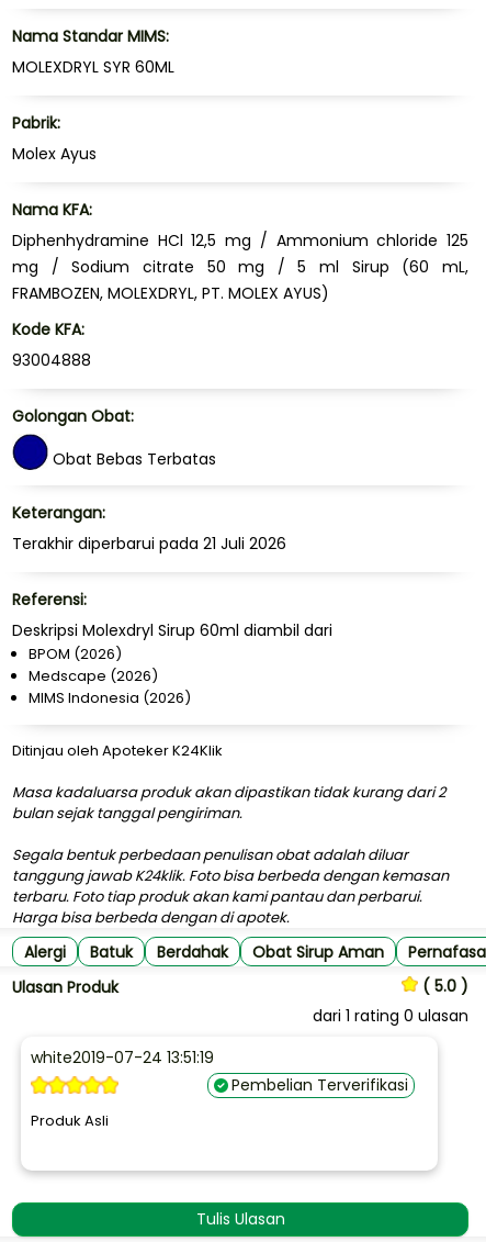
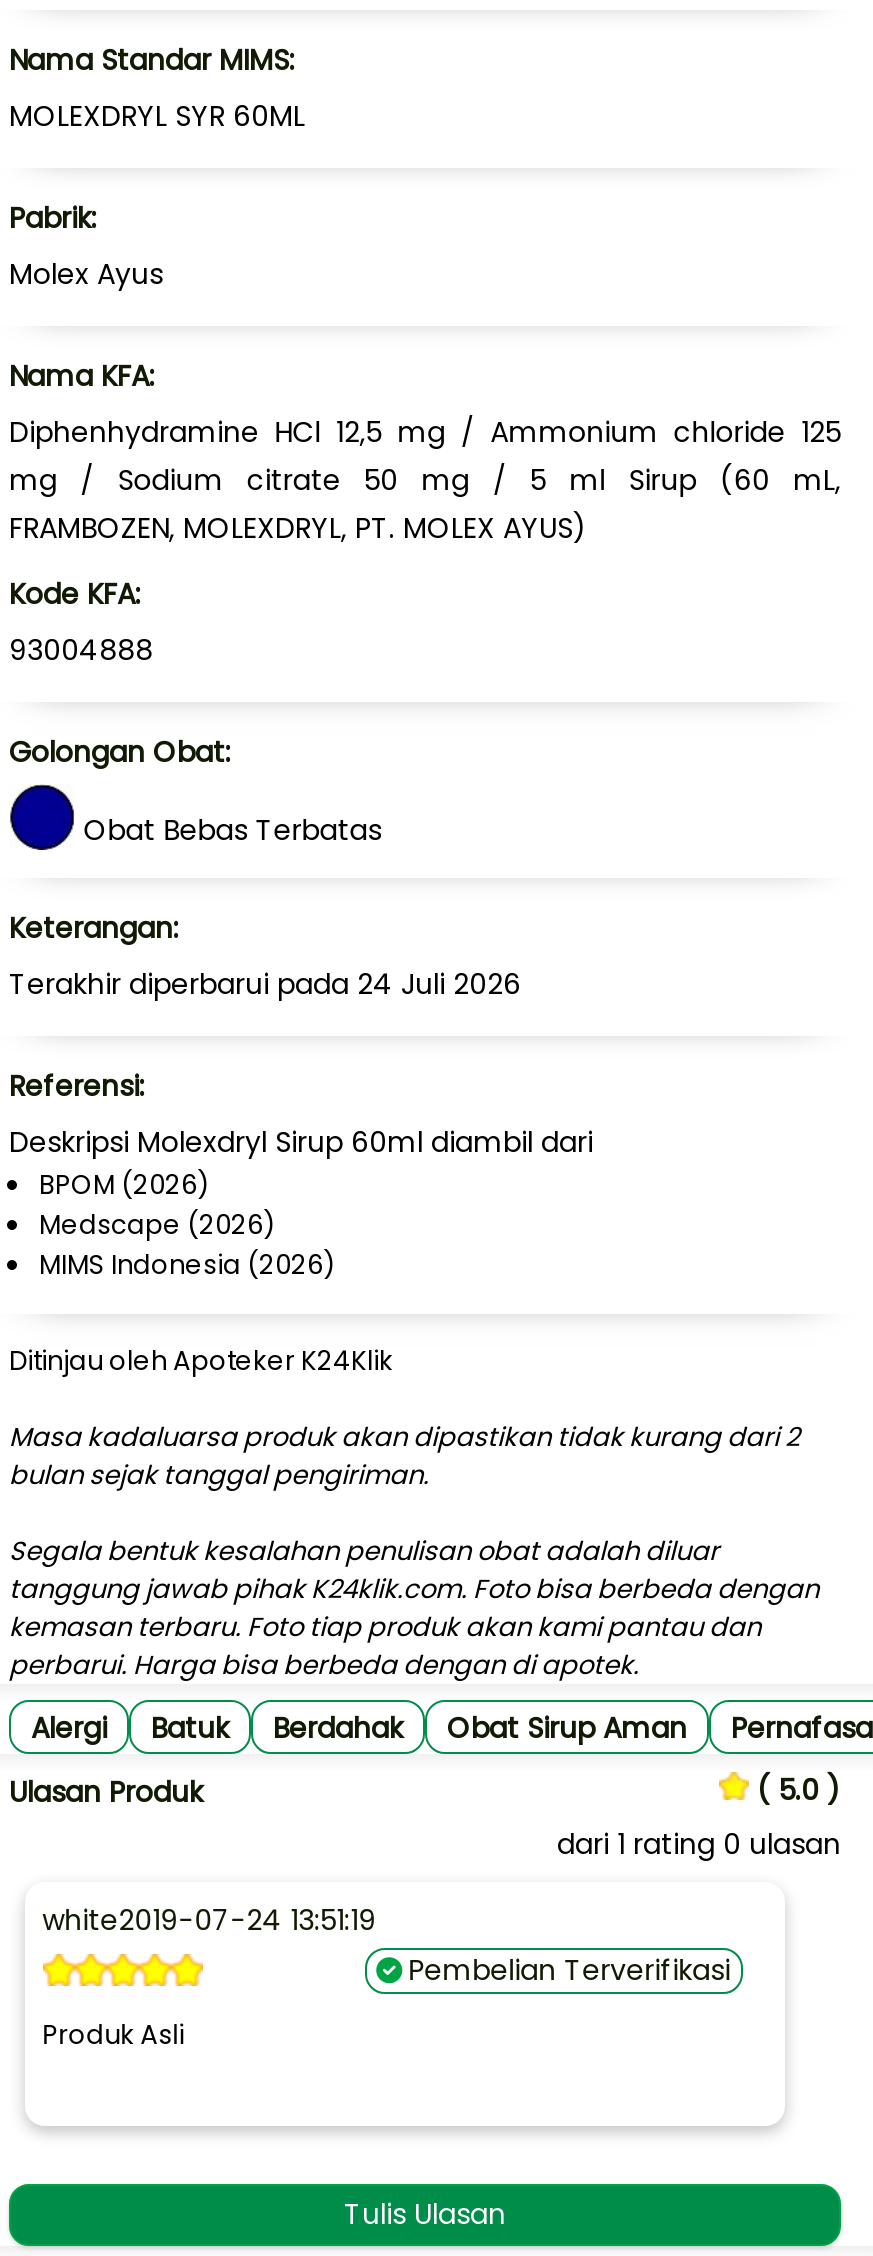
[12,533,286,555] Terakhir diperbarui pada 21 Juli 2026 -> [9,964,521,1004] Terakhir diperbarui pada 24 Juli 2026
[12,844,449,928] Segala bentuk perbedaan penulisan obat adalah diluar | tanggung jawab K24klik. Foto bisa berbeda dengan kemasan | terbaru. Foto tiap produk akan kami pantau dan perbarui. | Harga bisa berbeda dengan di apotek. -> [9,1532,819,1684] Segala bentuk kesalahan penulisan obat adalah diluar | tanggung jawab pihak K24klik.com. Foto bisa berbeda dengan | kemasan terbaru. Foto tiap produk akan kami pantau dan | perbarui. Harga bisa berbeda dengan di apotek.

